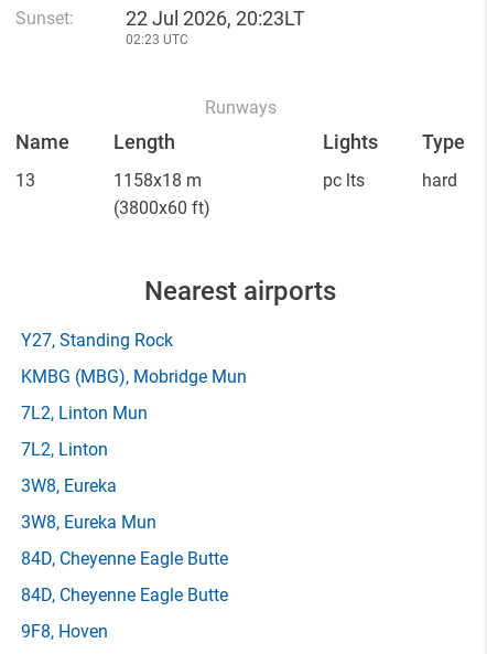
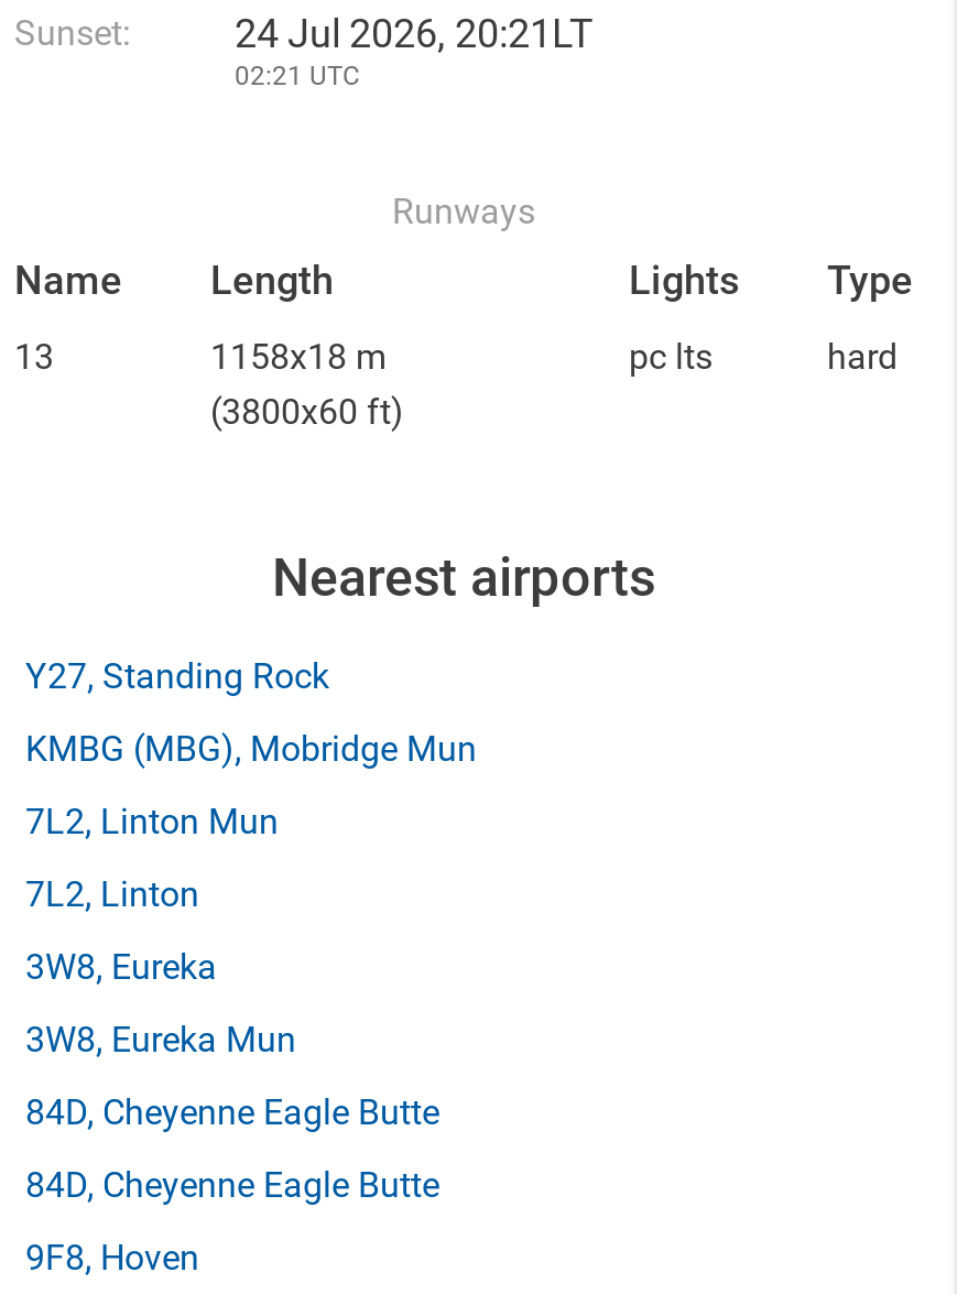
[126,7,305,30] 22 Jul 2026, 20:23LT -> [235,10,594,56] 24 Jul 2026, 20:21LT
[126,32,188,47] 02:23 UTC -> [235,61,360,91] 02:21 UTC

